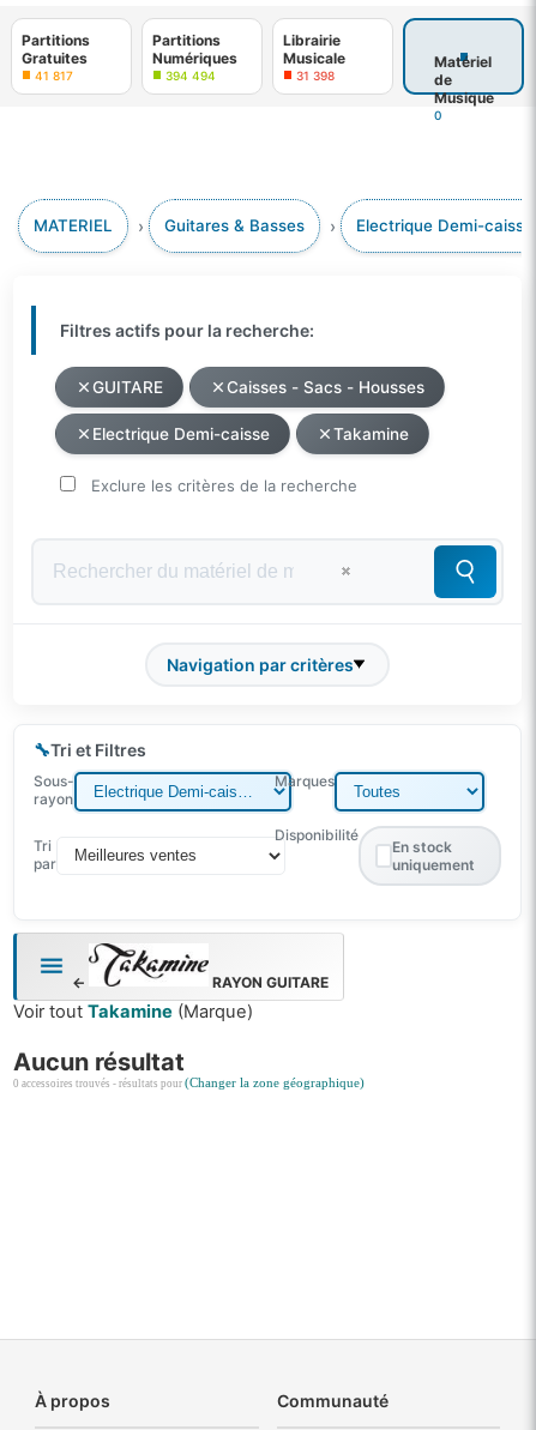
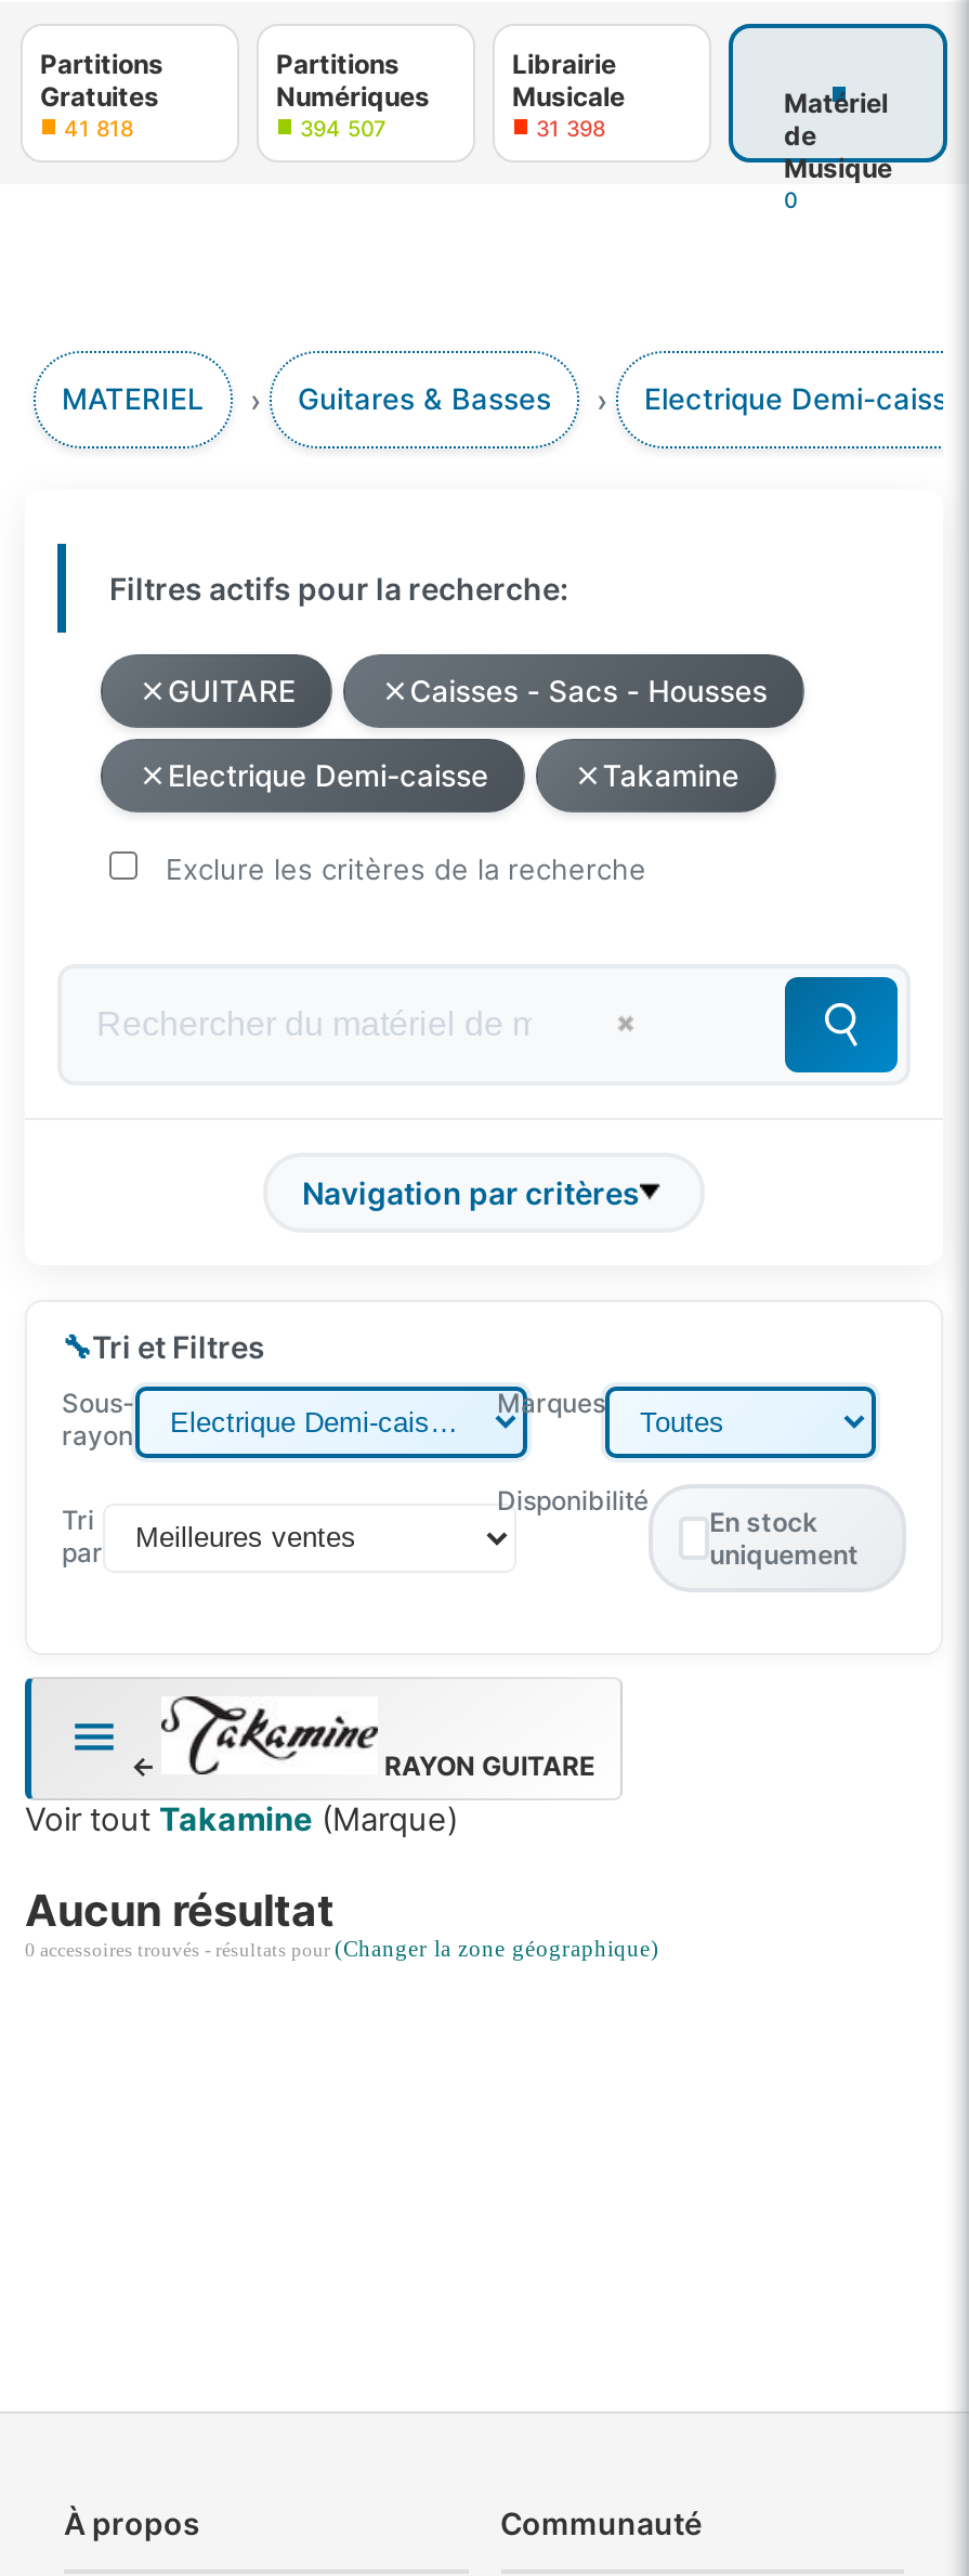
[31,68,73,82] 41 817 -> [57,114,133,140] 41 818
[162,68,216,82] 394 494 -> [293,114,387,140] 394 507

